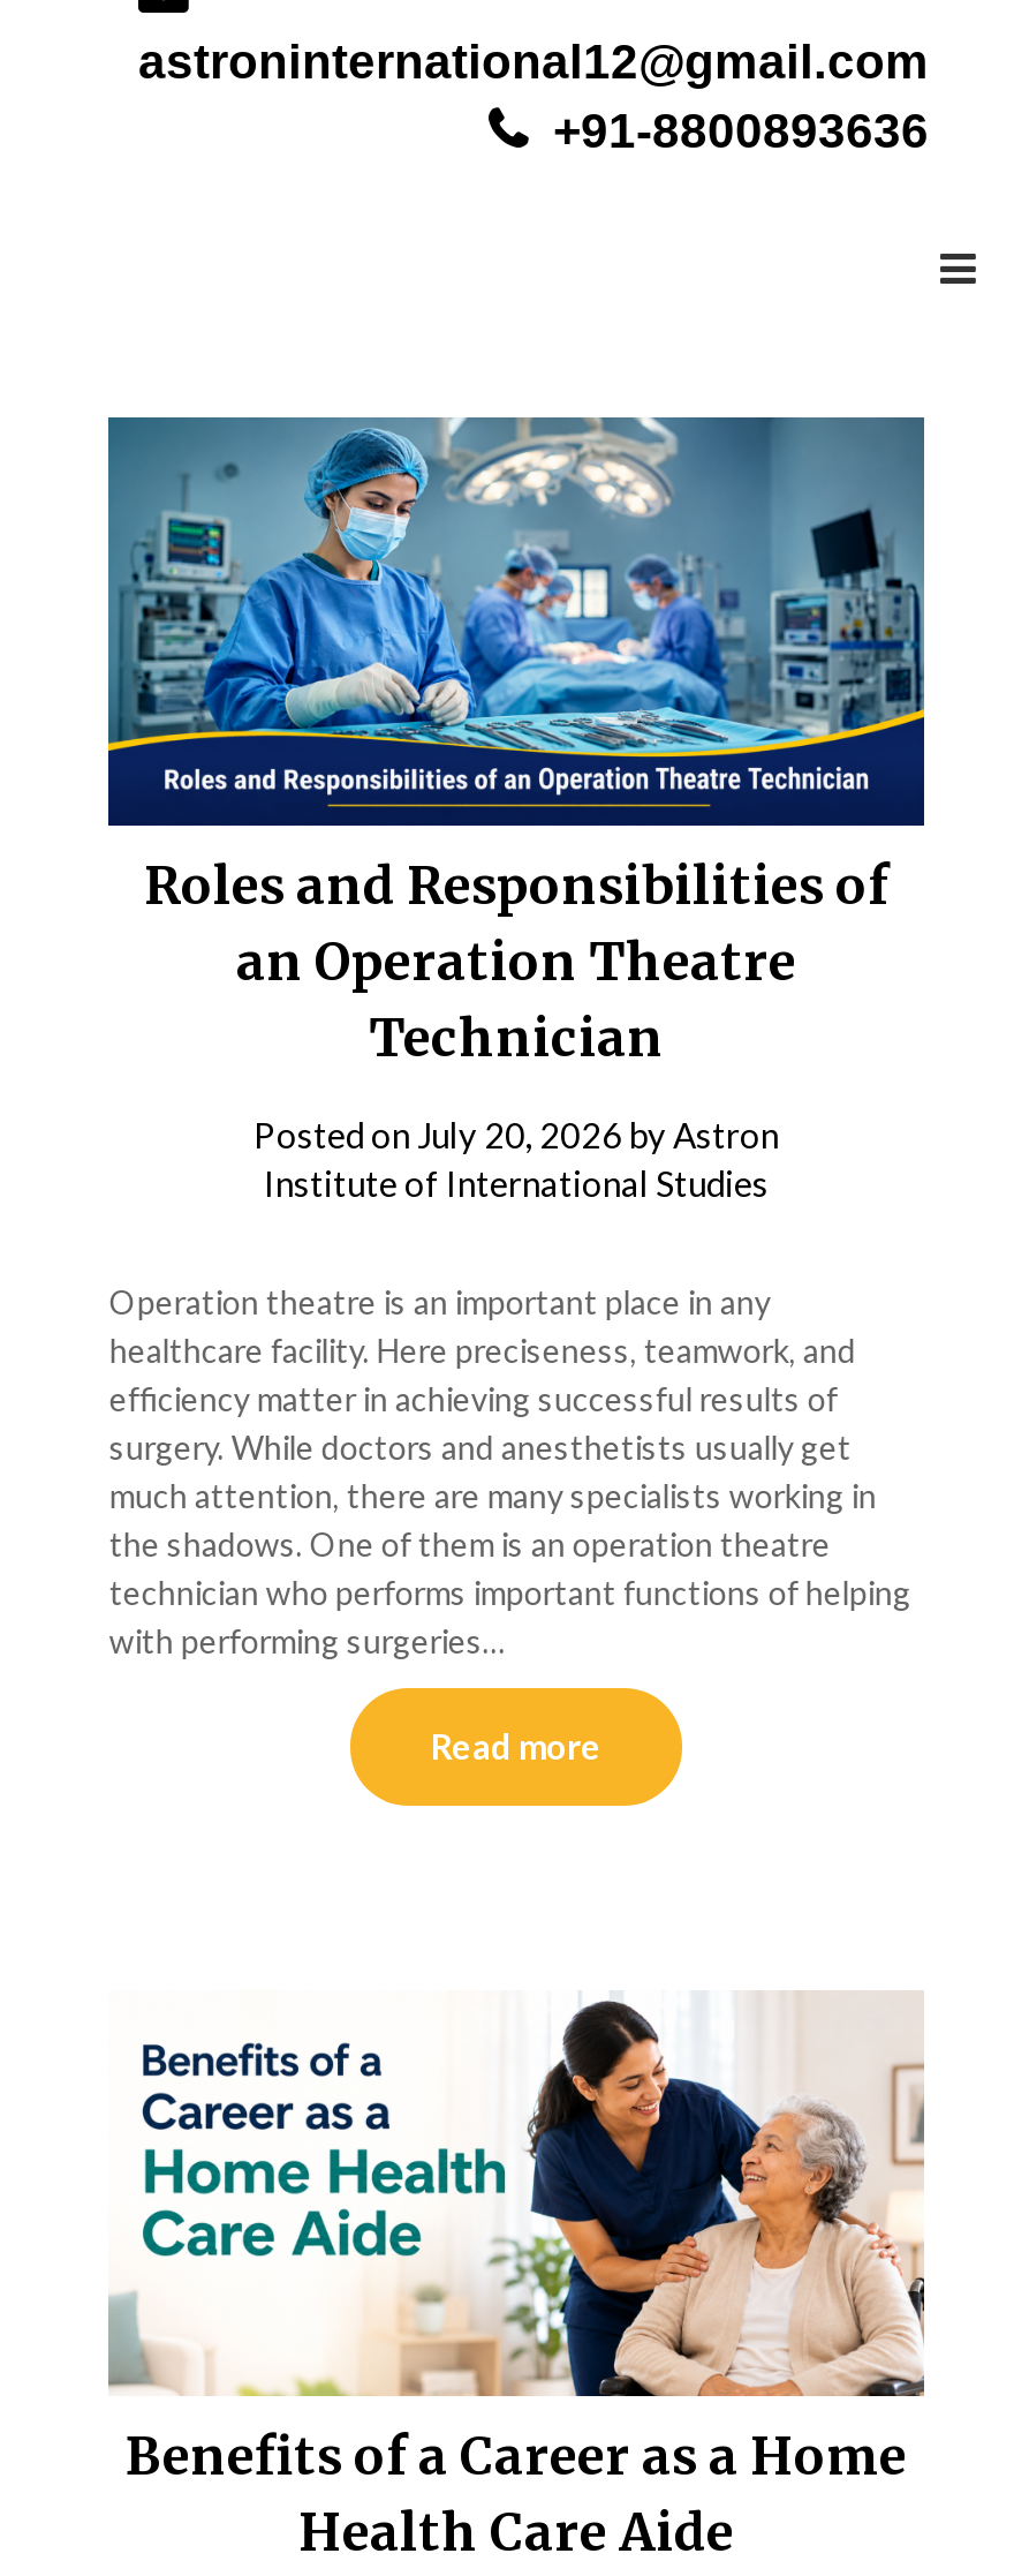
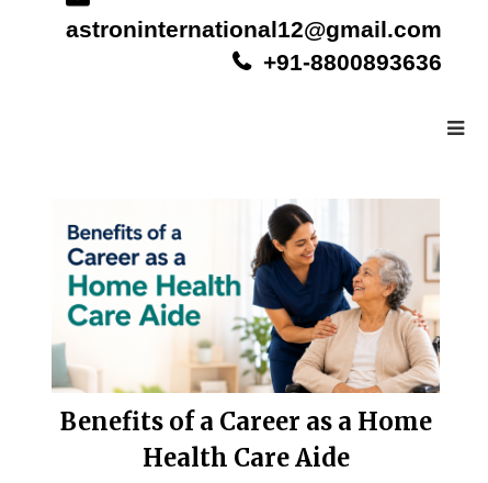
[106,415,926,1766] [image] | Roles and Responsibilities of | an Operation Theatre | Technician | Posted on July 20, 2026 by Astron | Institute of International Studies | Operation theatre is an important place in any | healthcare facility. Here preciseness, teamwork, and | efficiency matter in achieving successful results of | surgery. While doctors and anesthetists usually get | much attention, there are many specialists working in | the shadows. One of them is an operation theatre | technician who performs important functions of helping | with performing surgeries… | Read more -> none

